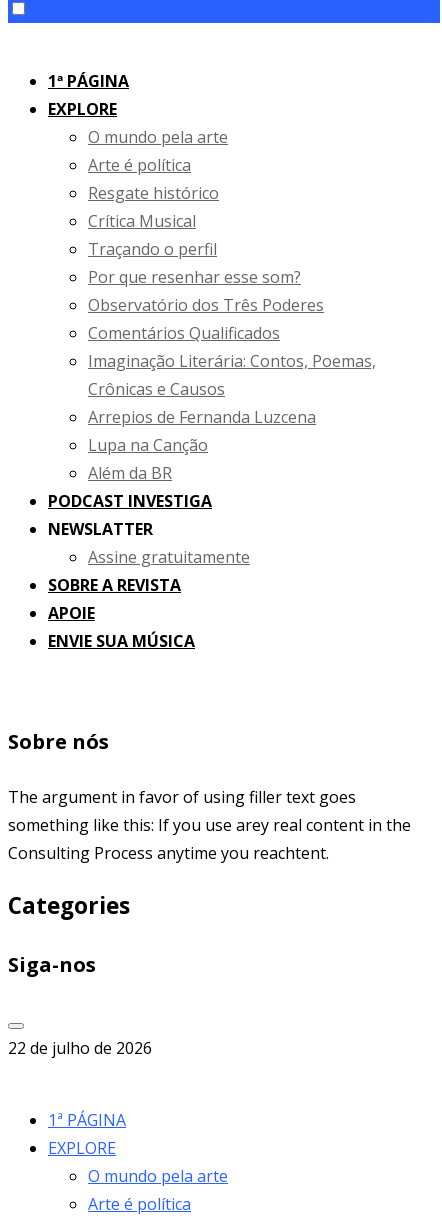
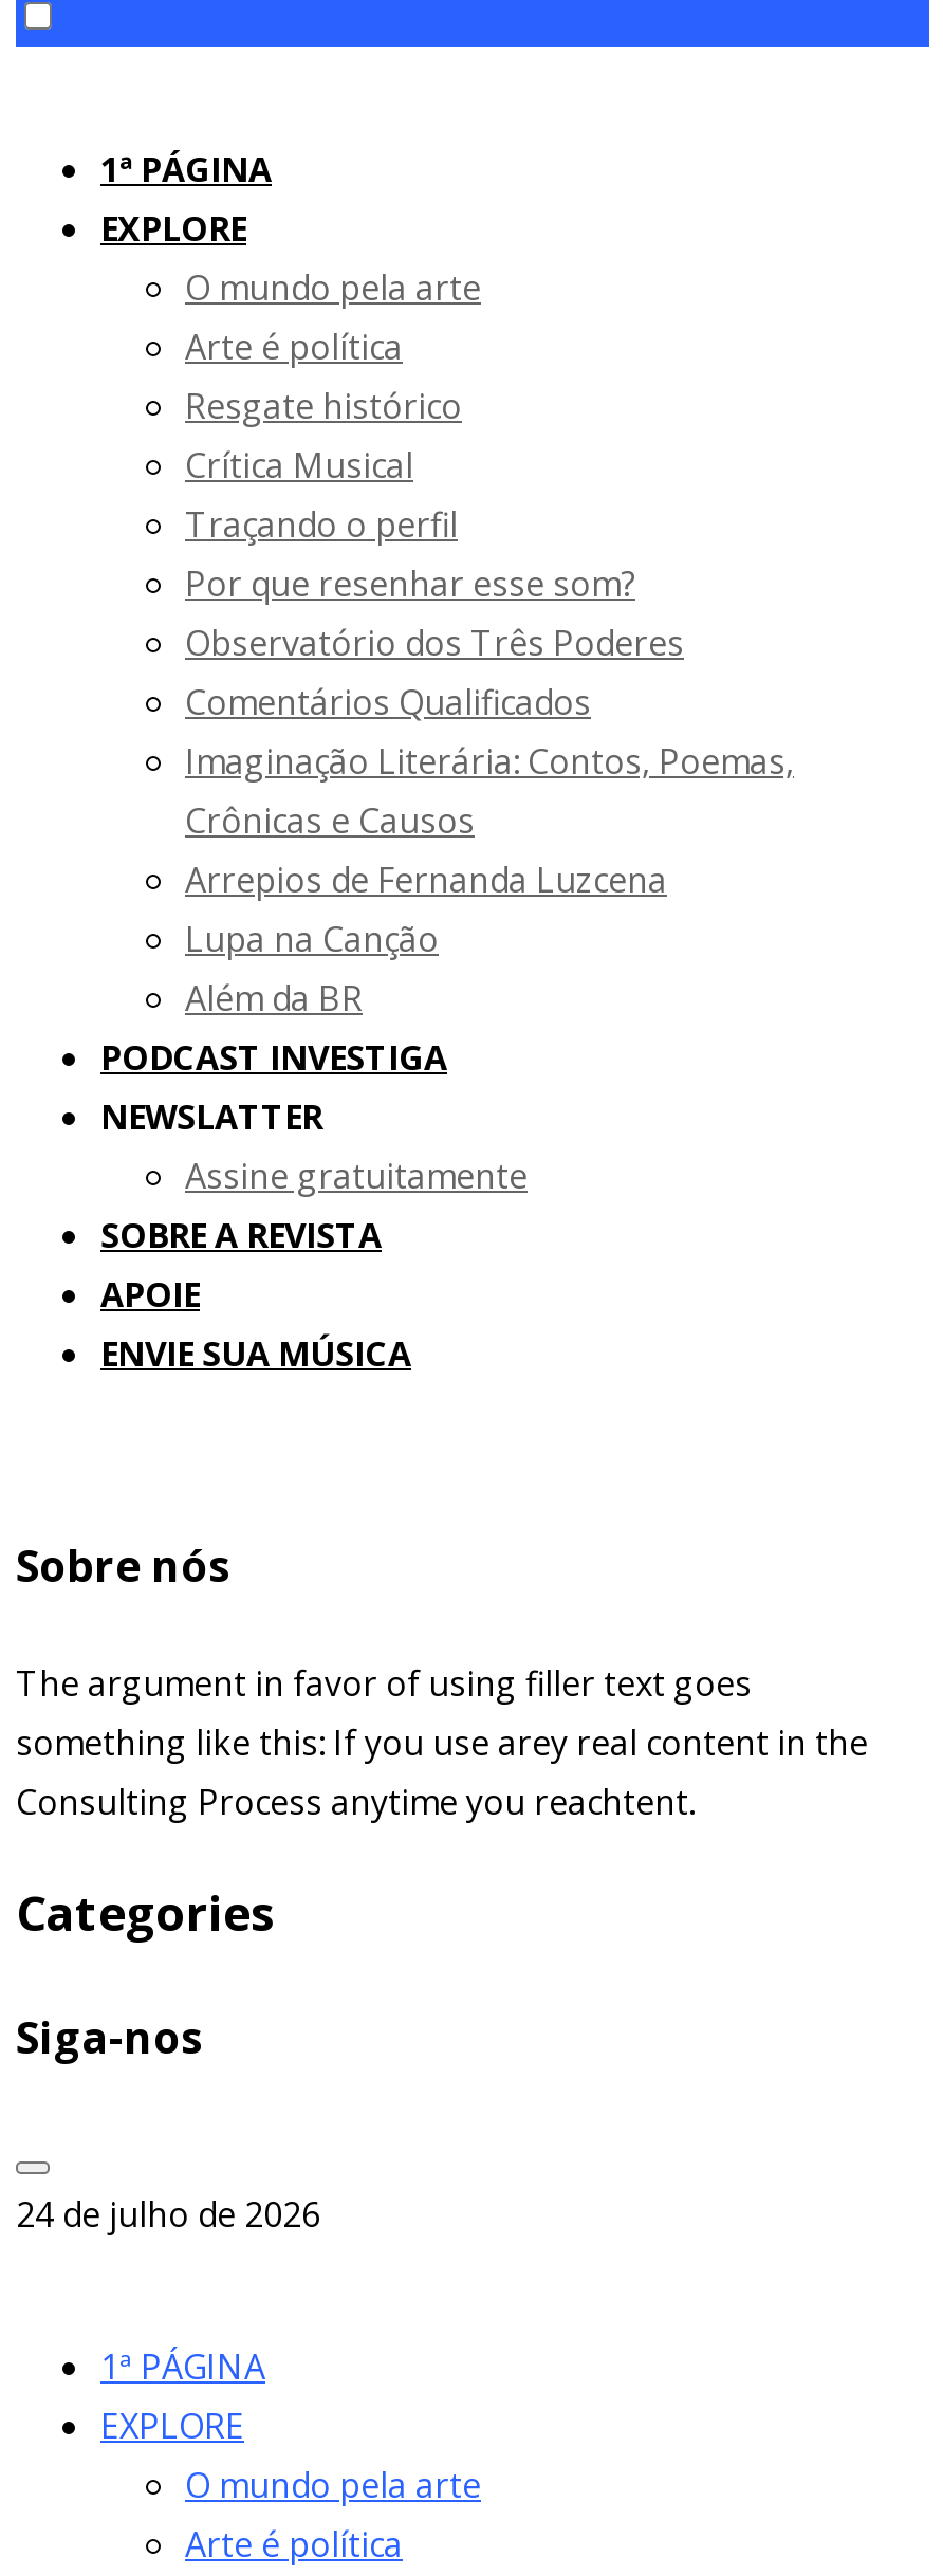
[8,1037,152,1059] 22 de julho de 2026 -> [16,2192,320,2238] 24 de julho de 2026

